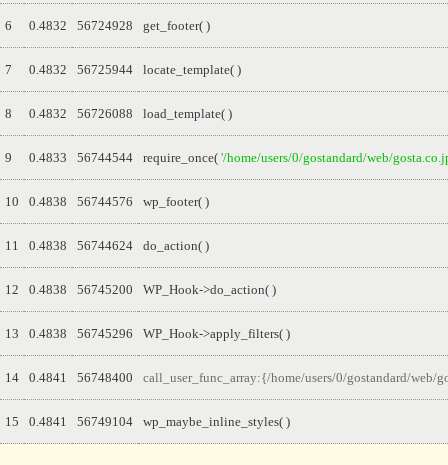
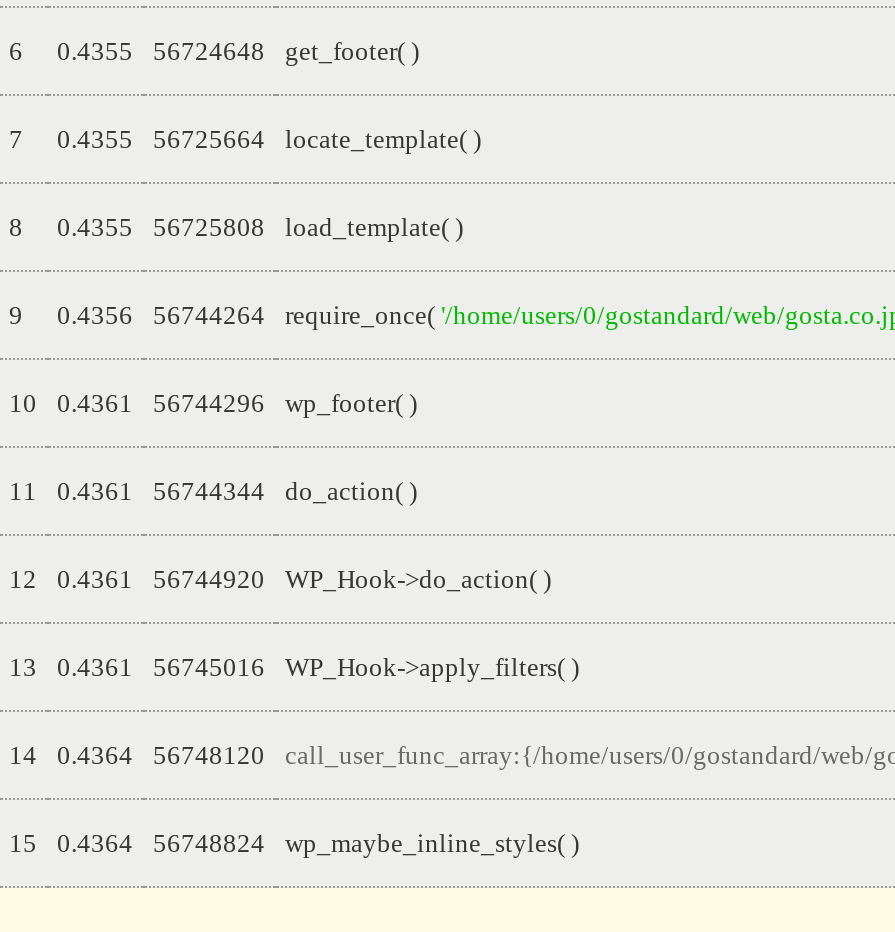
[29,18,67,33] 0.4832 -> [57,36,133,66] 0.4355
[77,18,133,33] 56724928 -> [153,36,265,66] 56724648
[29,62,67,77] 0.4832 -> [57,124,133,154] 0.4355
[77,62,133,77] 56725944 -> [153,124,265,154] 56725664
[29,106,67,121] 0.4832 -> [57,212,133,242] 0.4355
[77,106,133,121] 56726088 -> [153,212,265,242] 56725808
[29,150,67,165] 0.4833 -> [57,300,133,330] 0.4356
[77,150,133,165] 56744544 -> [153,300,265,330] 56744264
[29,194,67,209] 0.4838 -> [57,388,133,418] 0.4361
[77,194,133,209] 56744576 -> [153,388,265,418] 56744296
[29,238,67,253] 0.4838 -> [57,476,133,506] 0.4361
[77,238,133,253] 56744624 -> [153,476,265,506] 56744344
[29,282,67,297] 0.4838 -> [57,564,133,594] 0.4361
[77,282,133,297] 56745200 -> [153,564,265,594] 56744920
[29,326,67,341] 0.4838 -> [57,652,133,682] 0.4361
[77,326,133,341] 56745296 -> [153,652,265,682] 56745016
[29,370,67,385] 0.4841 -> [57,740,133,770] 0.4364
[77,370,133,385] 56748400 -> [153,740,265,770] 56748120
[29,414,67,429] 0.4841 -> [57,828,133,858] 0.4364
[77,414,133,429] 56749104 -> [153,828,265,858] 56748824

